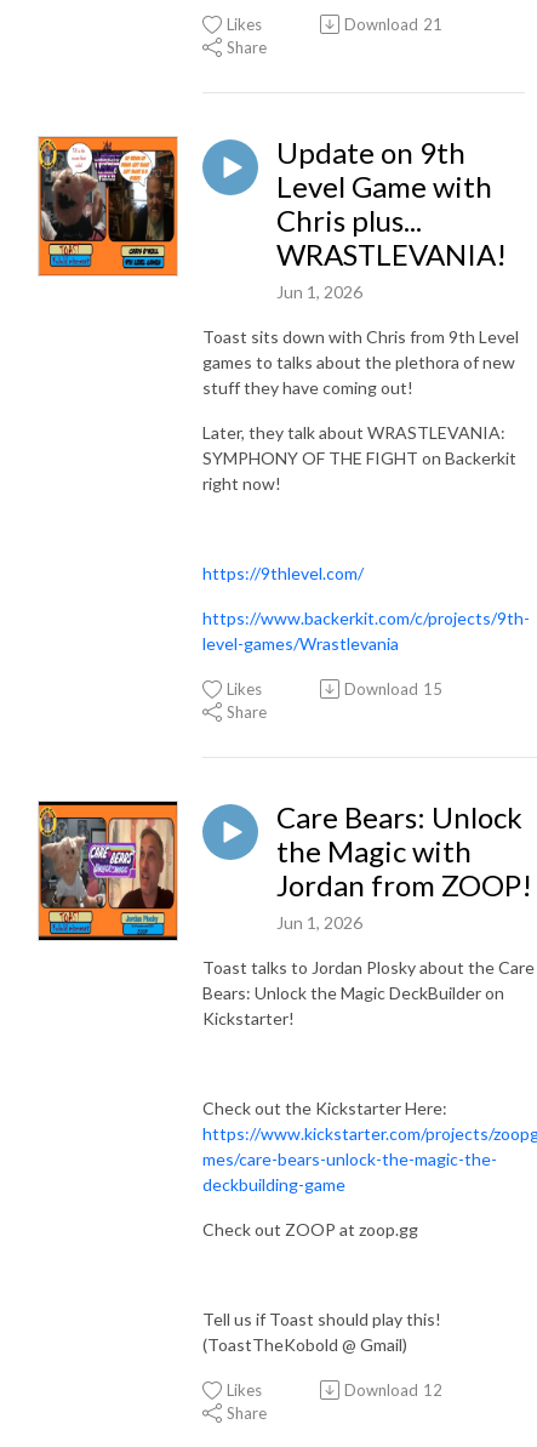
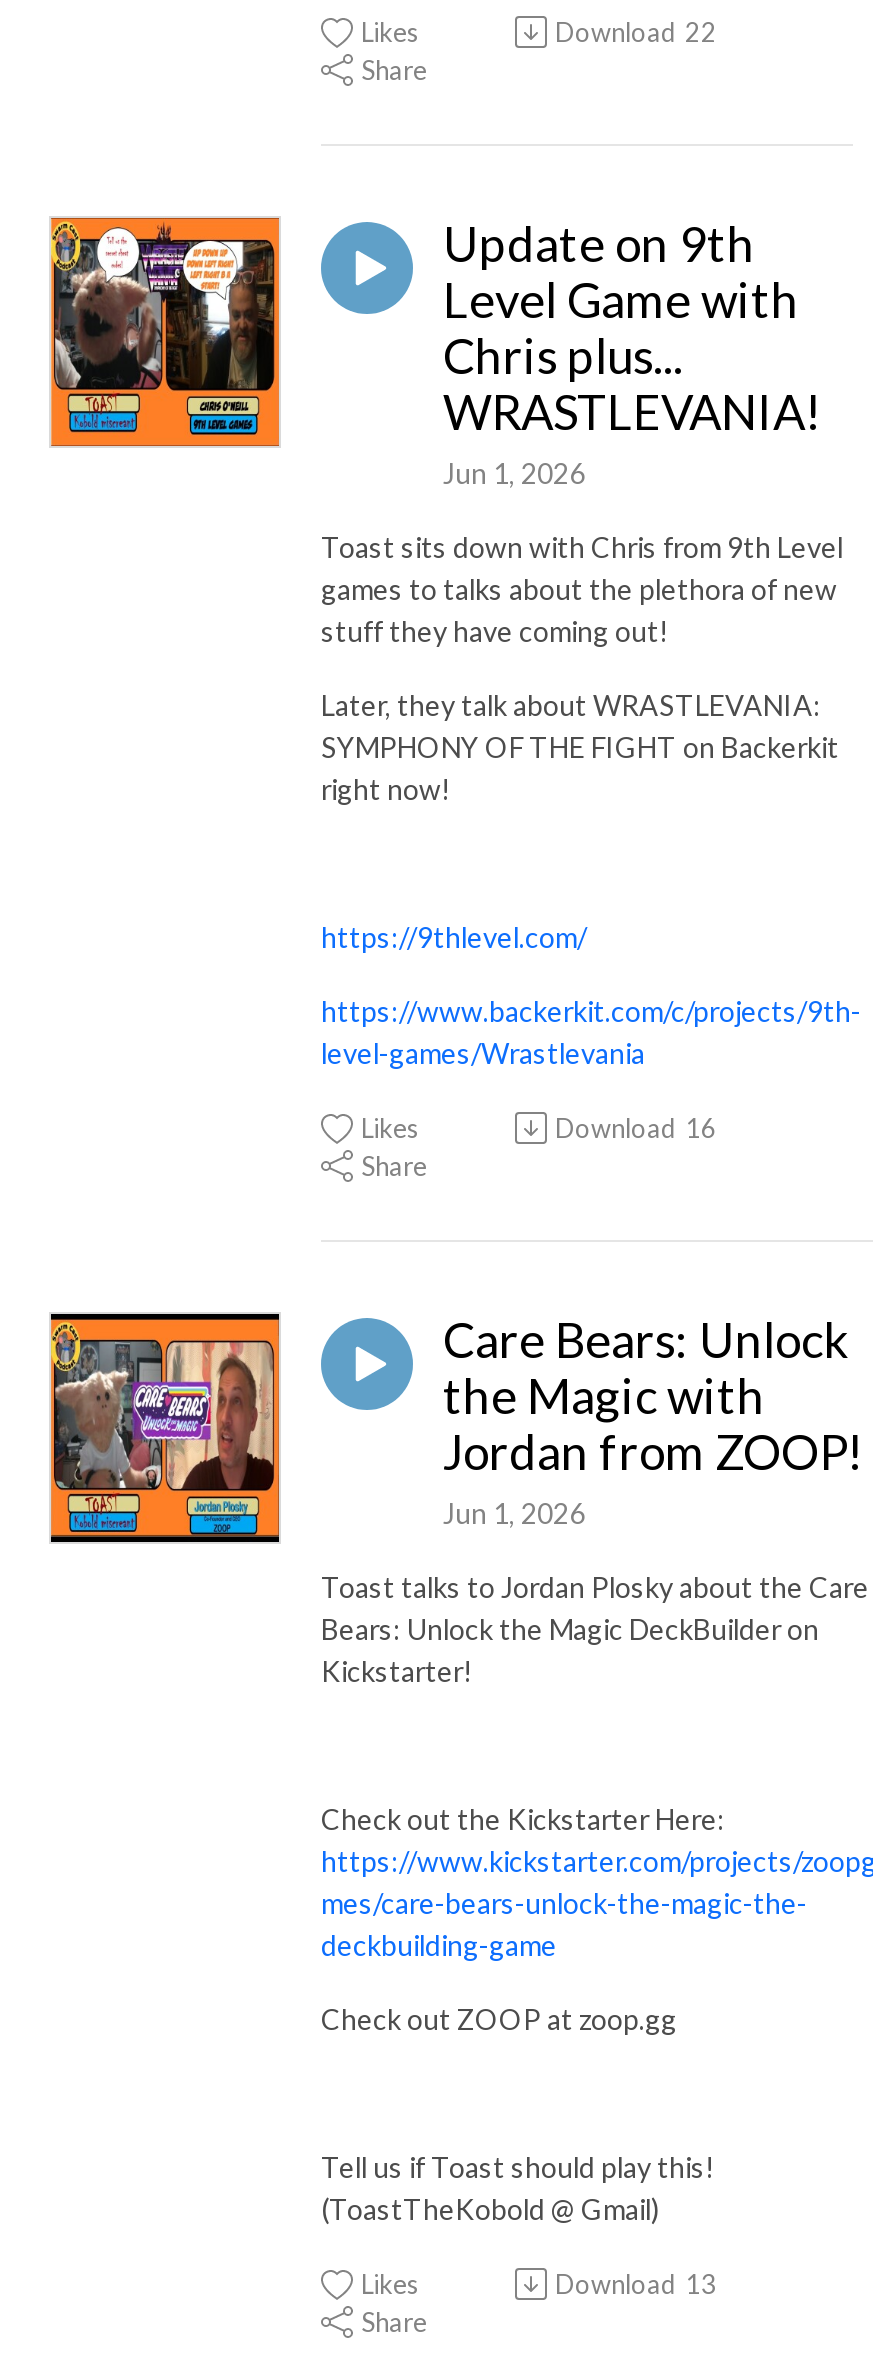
[344,14,442,34] Download 21 -> [555,16,717,48] Download 22
[344,679,442,698] Download 15 -> [555,1112,717,1144] Download 16
[344,1380,442,1399] Download 12 -> [555,2267,717,2299] Download 13

